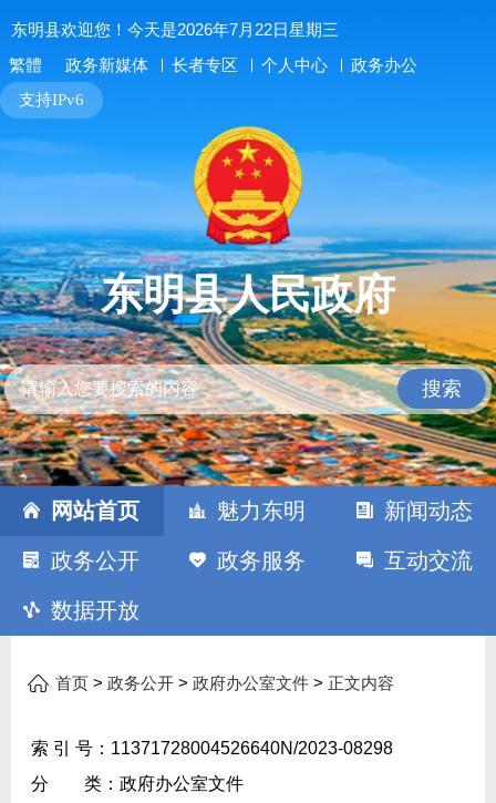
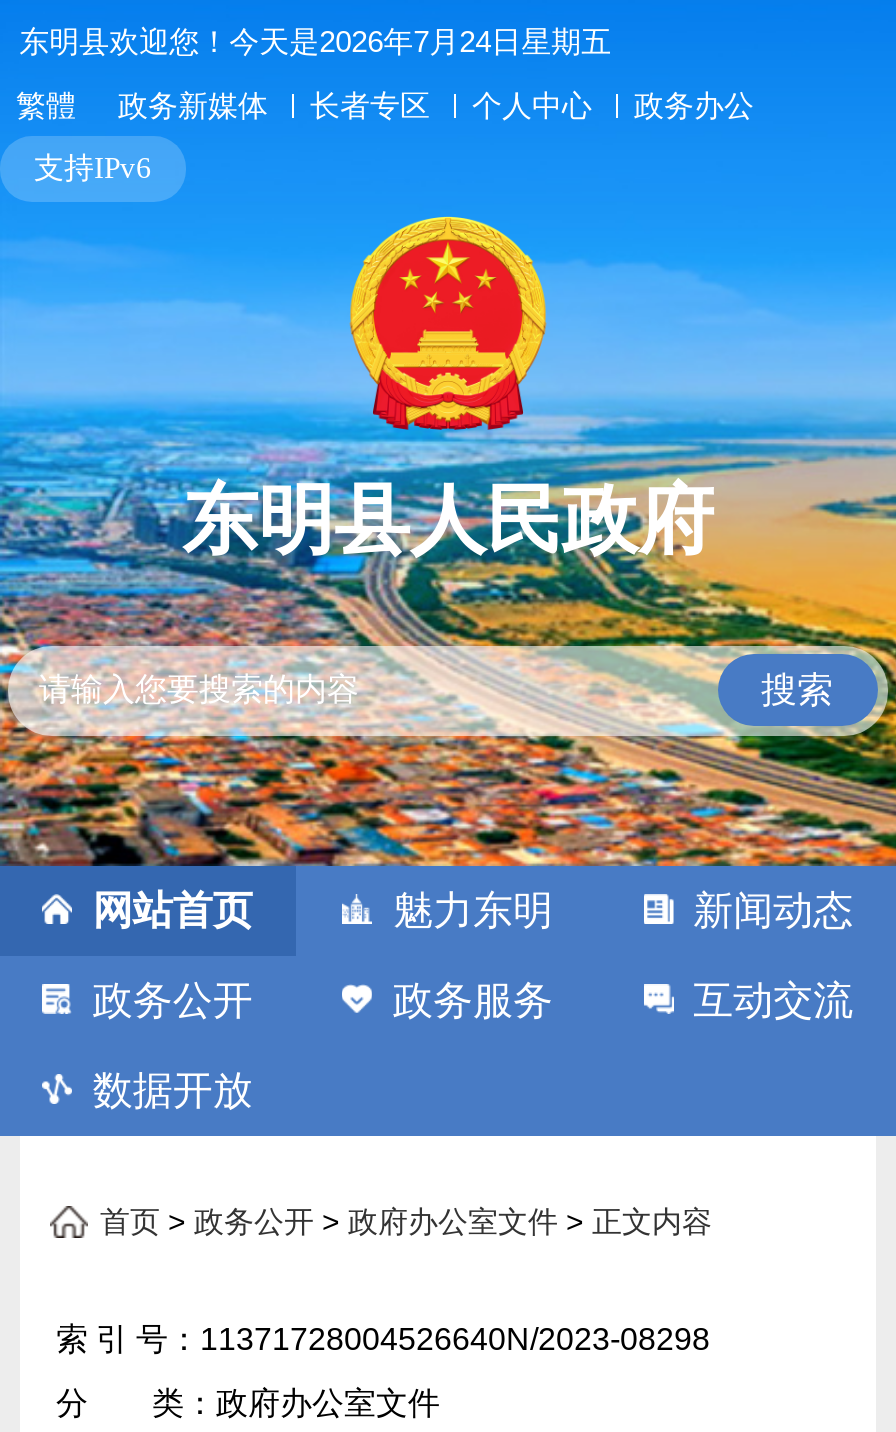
[11,20,338,39] 东明县欢迎您！今天是2026年7月22日星期三 -> [19,24,611,58] 东明县欢迎您！今天是2026年7月24日星期五

